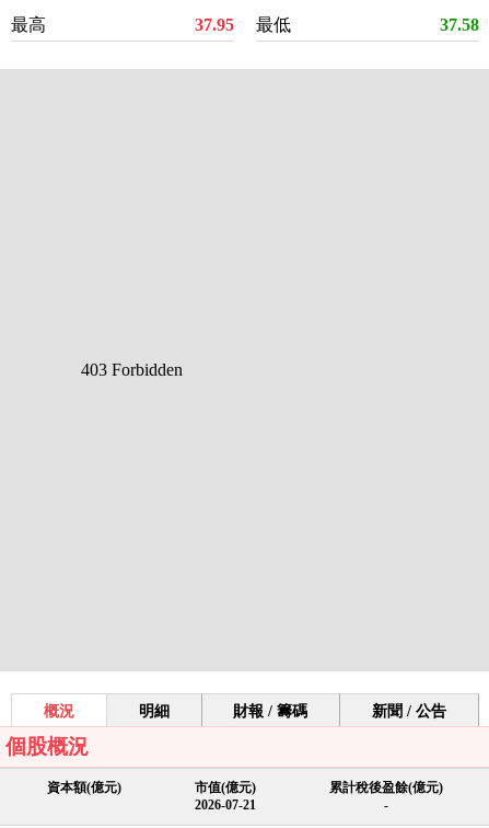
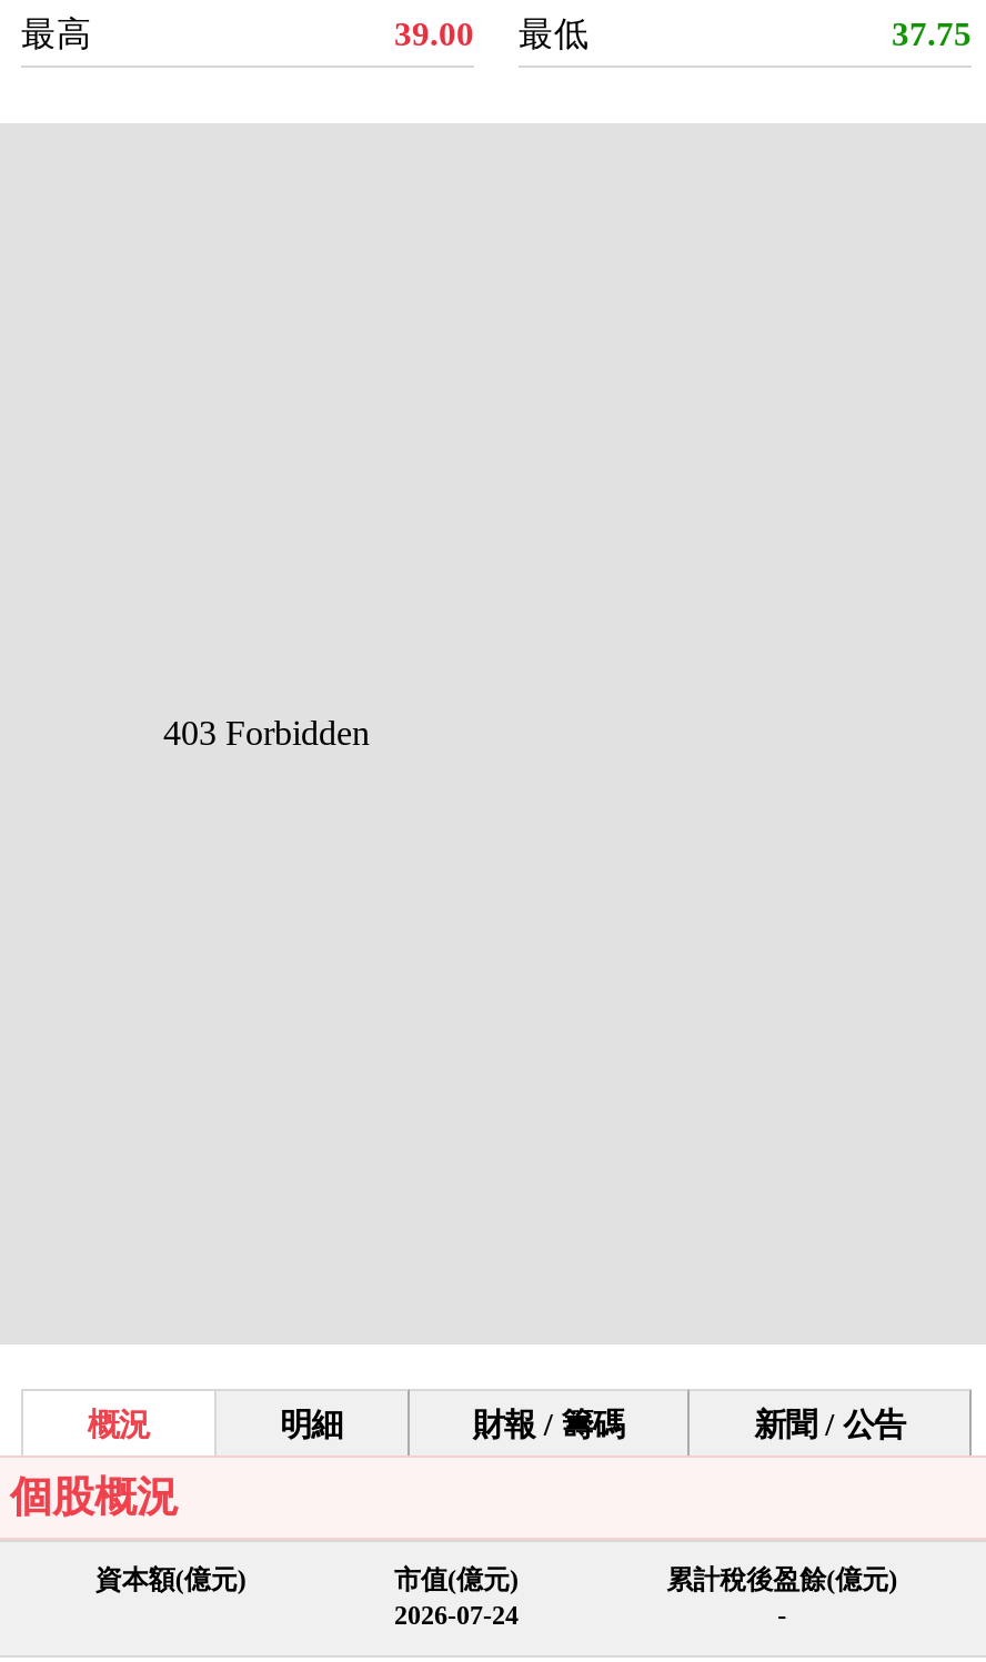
[195,15,291,34] 37.95 最低 -> [394,14,590,52] 39.00 最低
[440,15,479,34] 37.58 -> [892,14,972,52] 37.75
[195,797,256,813] 2026-07-21 -> [394,1600,519,1631] 2026-07-24

